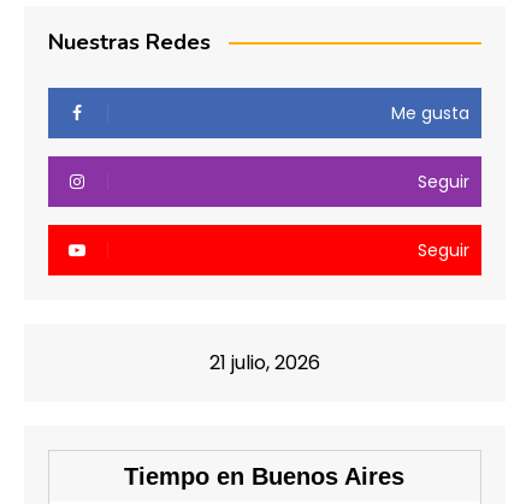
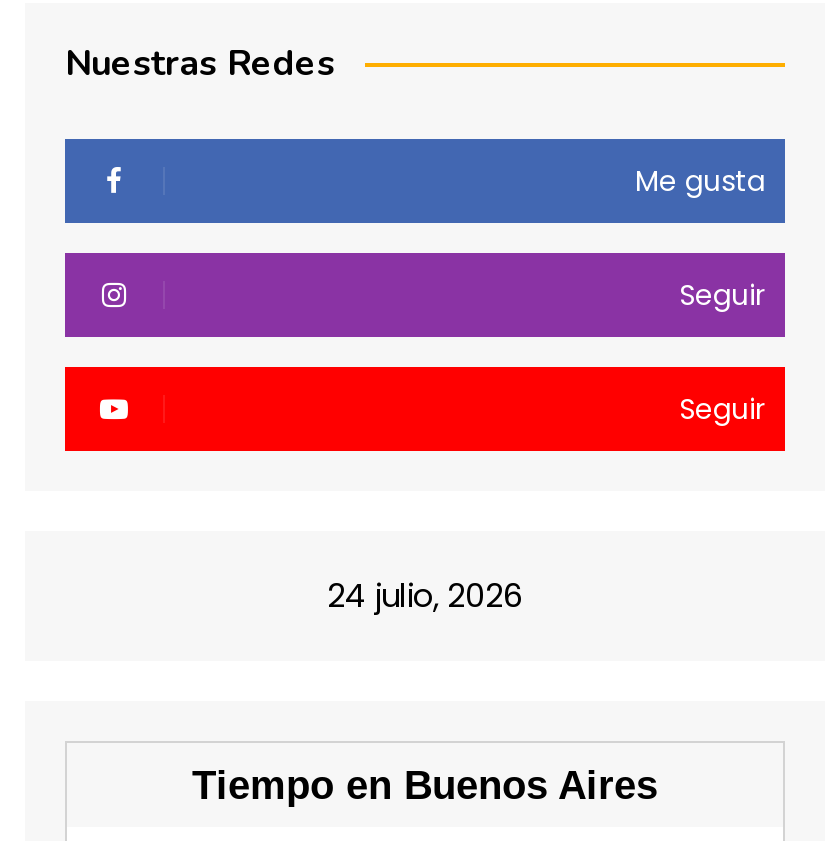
[209,348,320,376] 21 julio, 2026 -> [327,572,523,618] 24 julio, 2026

